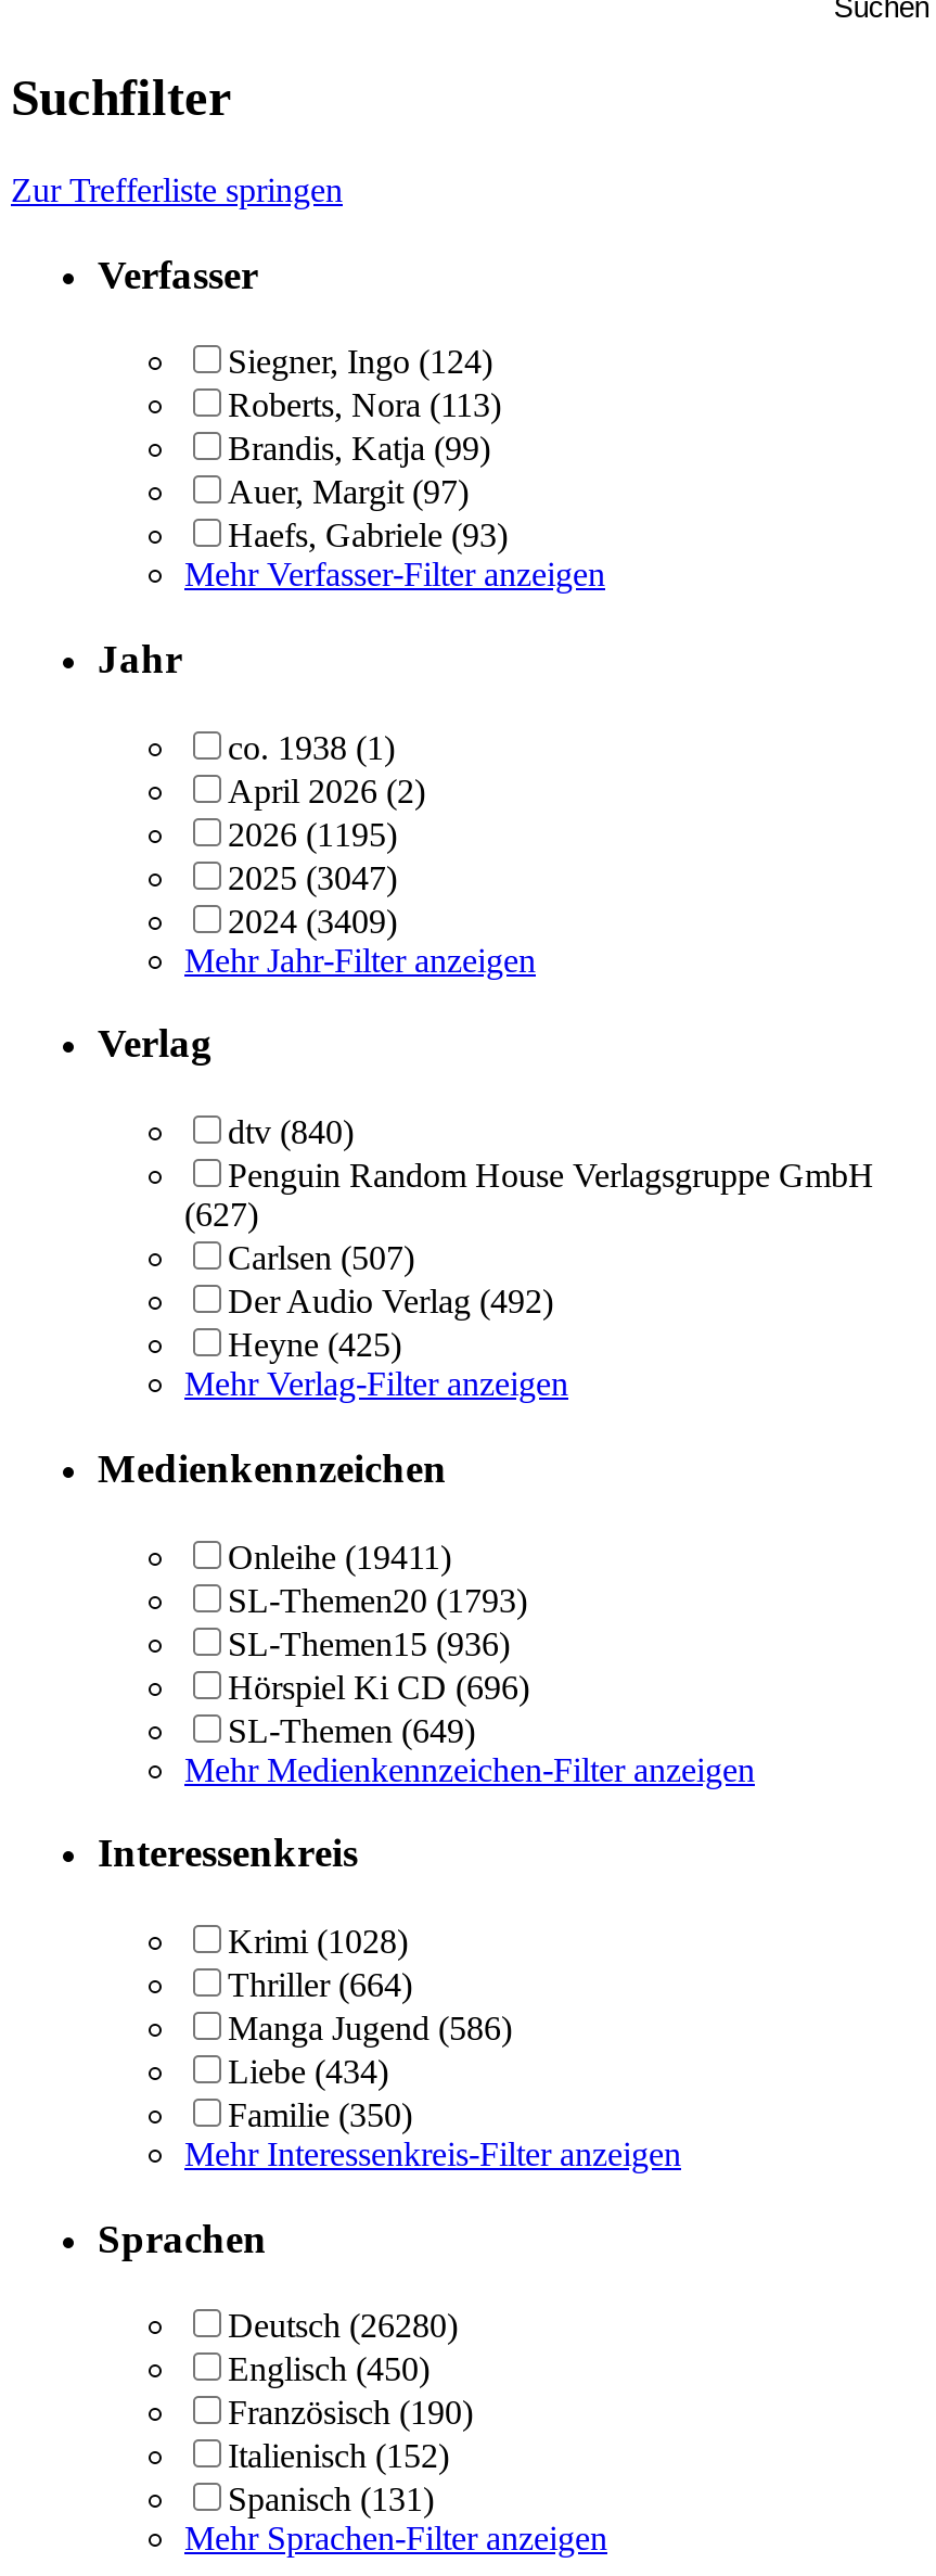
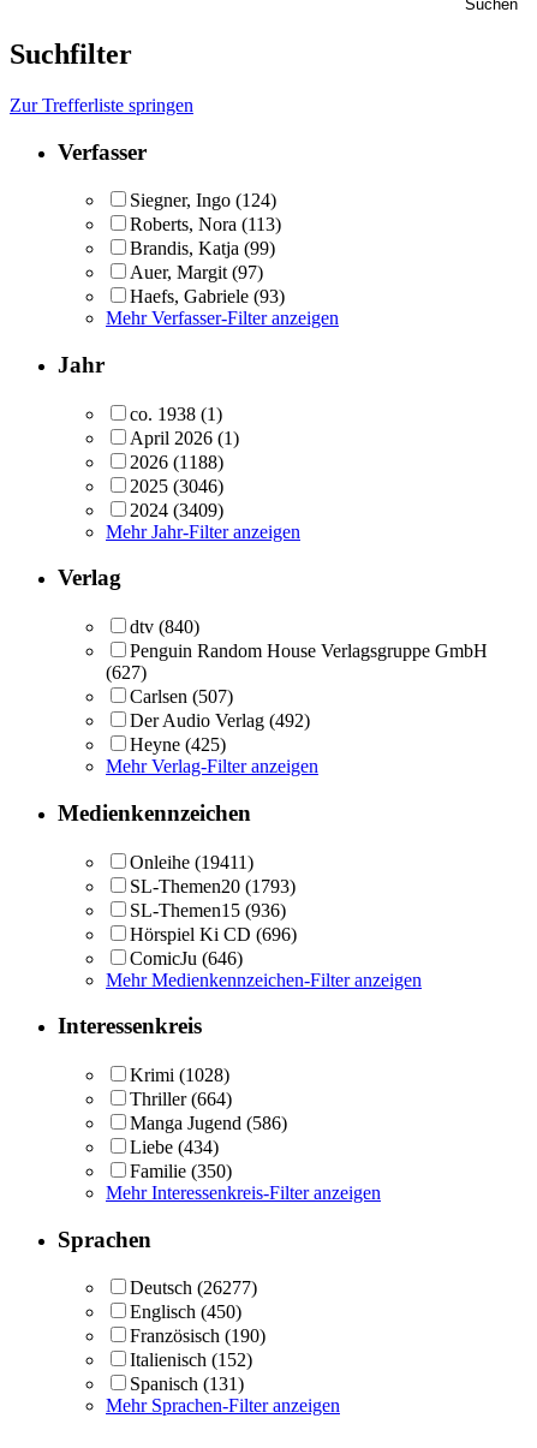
[228,772,425,809] April 2026 (2) -> [130,427,239,448] April 2026 (1)
[228,815,397,852] 2026 (1195) -> [130,451,223,472] 2026 (1188)
[228,859,397,896] 2025 (3047) -> [130,475,223,496] 2025 (3046)
[228,1711,475,1748] SL-Themen (649) -> [130,948,243,968] ComicJu (646)
[228,2308,458,2345] Deutsch (26280) -> [130,1278,257,1298] Deutsch (26277)

